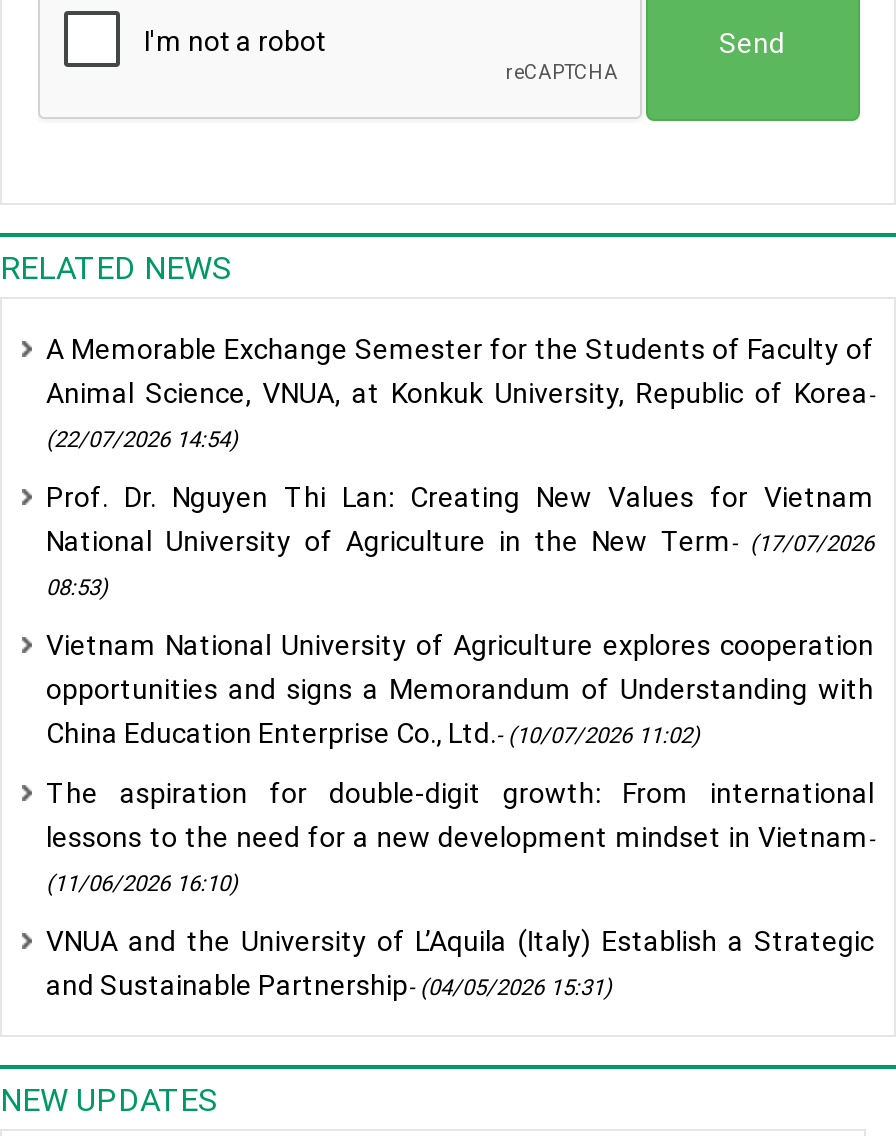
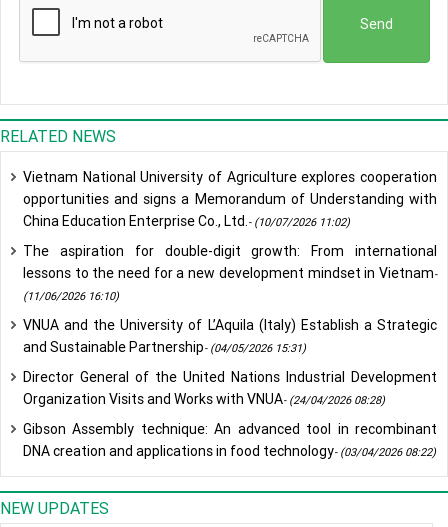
[46,332,874,602] A Memorable Exchange Semester for the Students of Faculty of | Animal Science, VNUA, at Konkuk University, Republic of Korea- | (22/07/2026 14:54) | Prof. Dr. Nguyen Thi Lan: Creating New Values for Vietnam | National University of Agriculture in the New Term - (17/07/2026 | 08:53) -> none
moved [46,628,874,1004] -> [23,168,437,356]: Vietnam National University of Agriculture explores cooperation | opportunities and signs a Memorandum of Understanding with | China Education Enterprise Co., Ltd. - (10/07/2026 11:02) | The aspiration for double-digit growth: From international | lessons to the need for a new development mindset in Vietnam- | (11/06/2026 16:10) | VNUA and the University of L’Aquila (Italy) Establish a Strategic | and Sustainable Partnership - (04/05/2026 15:31)
none -> [23,368,437,460] Director General of the United Nations Industrial Development | Organization Visits and Works with VNUA- (24/04/2026 08:28) | Gibson Assembly technique: An advanced tool in recombinant | DNA creation and applications in food technology- (03/04/2026 08:22)

